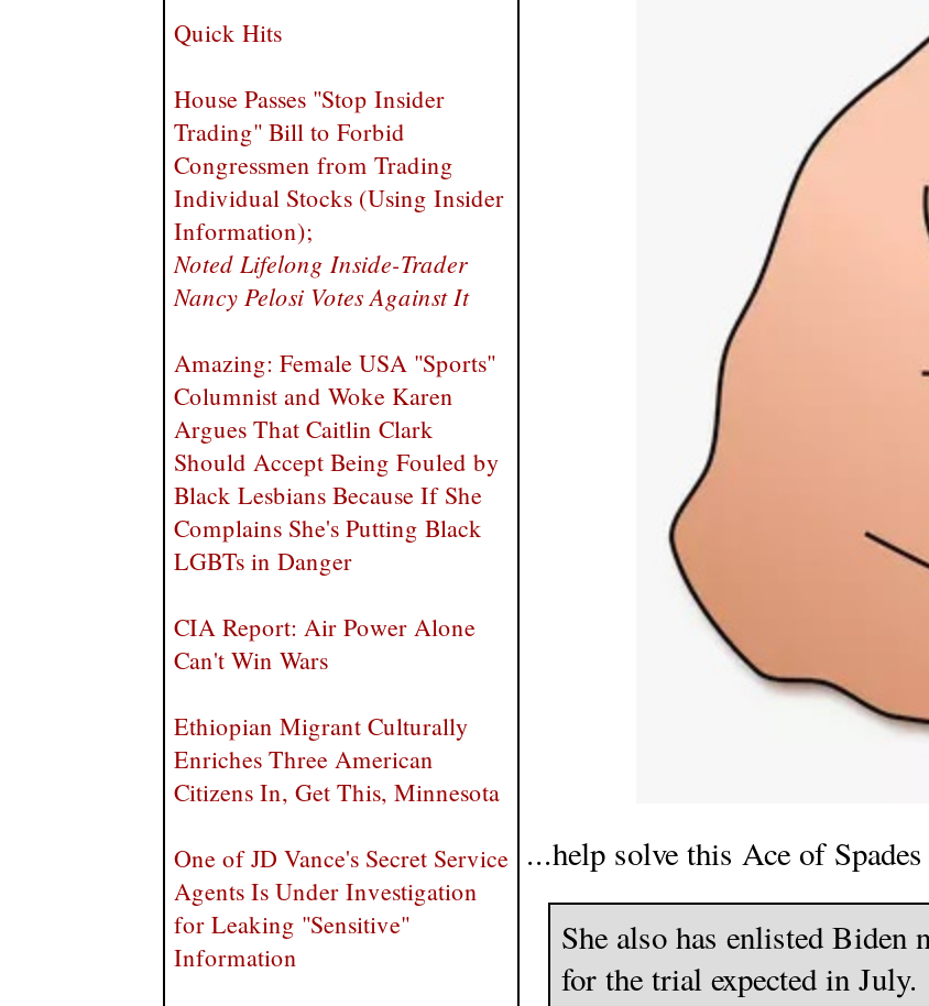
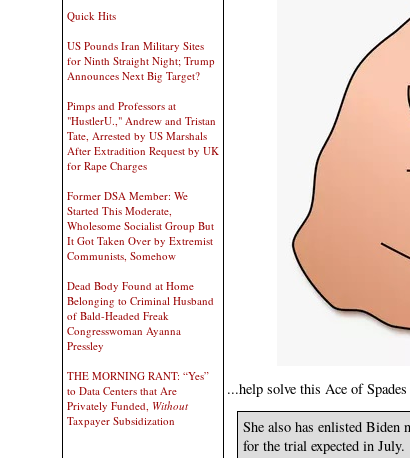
[174,81,504,313] House Passes "Stop Insider | Trading" Bill to Forbid | Congressmen from Trading | Individual Stocks (Using Insider | Information); | Noted Lifelong Inside-Trader | Nancy Pelosi Votes Against It -> [67,38,215,83] US Pounds Iran Military Sites | for Ninth Straight Night; Trump | Announces Next Big Target?
[174,346,500,577] Amazing: Female USA "Sports" | Columnist and Woke Karen | Argues That Caitlin Clark | Should Accept Being Fouled by | Black Lesbians Because If She | Complains She's Putting Black | LGBTs in Danger -> [67,98,219,173] Pimps and Professors at | "HustlerU.," Andrew and Tristan | Tate, Arrested by US Marshals | After Extradition Request by UK | for Rape Charges
[174,610,476,676] CIA Report: Air Power Alone | Can't Win Wars -> [67,188,214,263] Former DSA Member: We | Started This Moderate, | Wholesome Socialist Group But | It Got Taken Over by Extremist | Communists, Somehow
[174,709,500,808] Ethiopian Migrant Culturally | Enriches Three American | Citizens In, Get This, Minnesota -> [67,278,214,353] Dead Body Found at Home | Belonging to Criminal Husband | of Bald-Headed Freak | Congresswoman Ayanna | Pressley
[174,841,509,973] One of JD Vance's Secret Service | Agents Is Under Investigation | for Leaking "Sensitive" | Information -> [67,368,209,428] THE MORNING RANT: “Yes” | to Data Centers that Are | Privately Funded, Without | Taxpayer Subsidization

